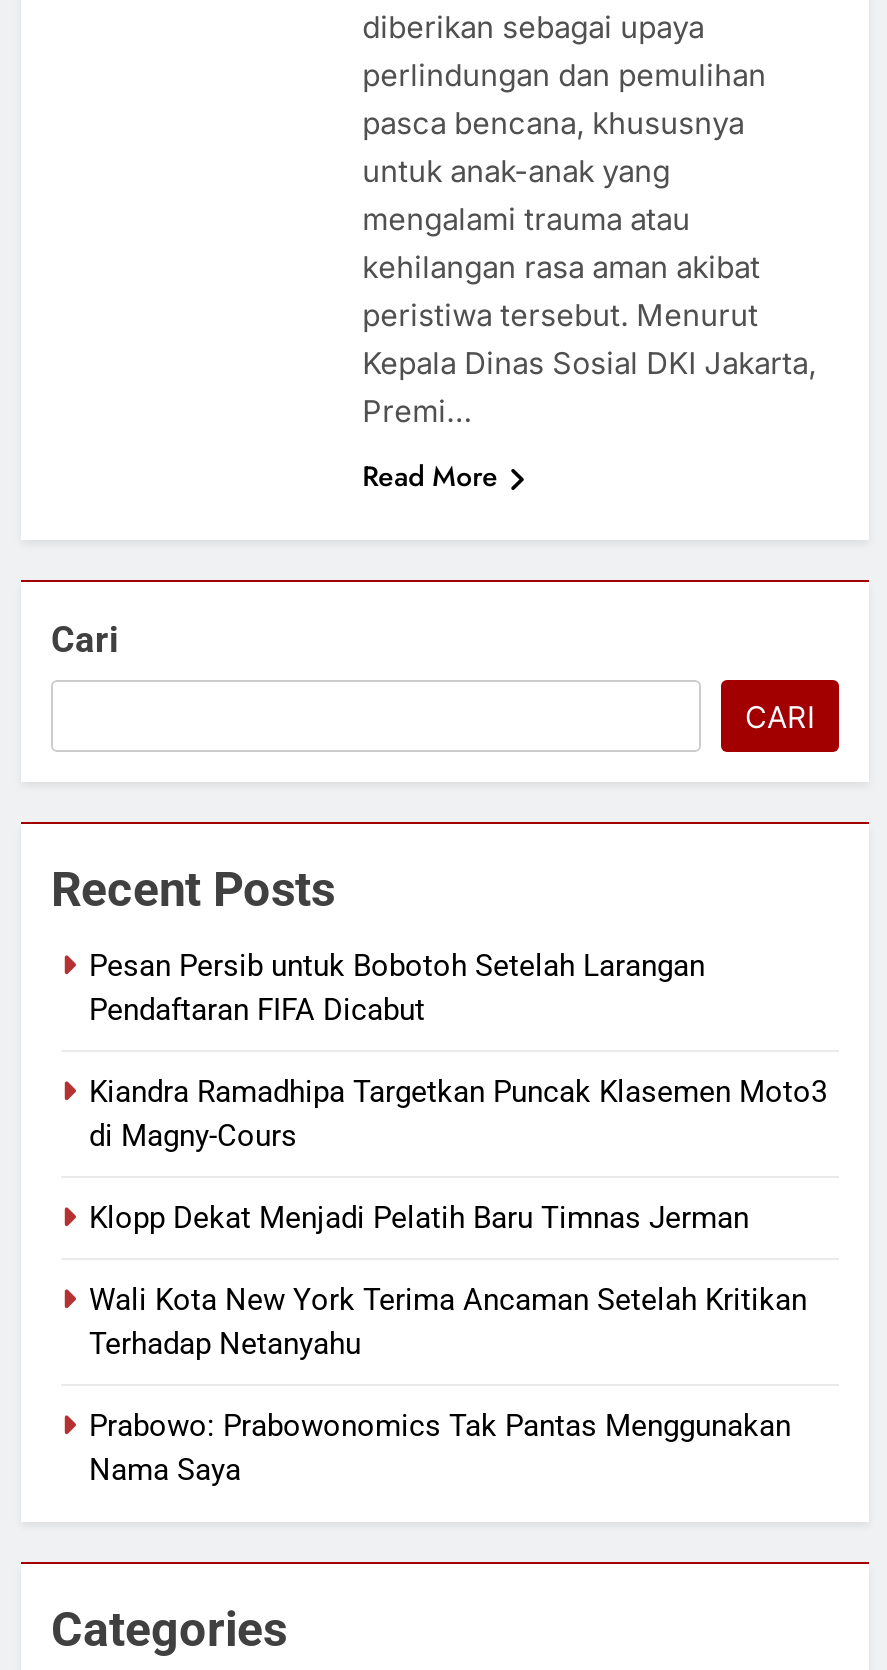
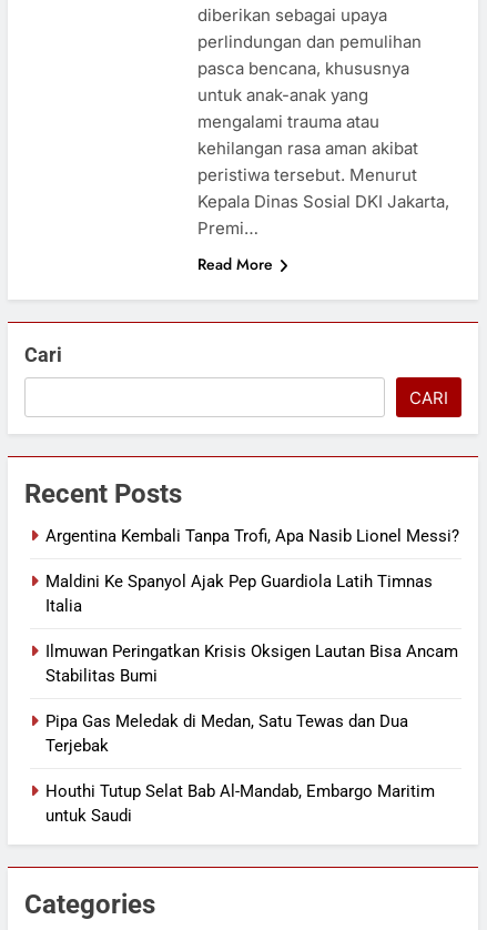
[89,948,705,1028] Pesan Persib untuk Bobotoh Setelah Larangan | Pendaftaran FIFA Dicabut -> [45,526,459,546] Argentina Kembali Tanpa Trofi, Apa Nasib Lionel Messi?
[89,1074,827,1154] Kiandra Ramadhipa Targetkan Puncak Klasemen Moto3 | di Magny-Cours -> [45,571,433,616] Maldini Ke Spanyol Ajak Pep Guardiola Latih Timnas | Italia
[89,1200,749,1236] Klopp Dekat Menjadi Pelatih Baru Timnas Jerman -> [45,641,458,686] Ilmuwan Peringatkan Krisis Oksigen Lautan Bisa Ancam | Stabilitas Bumi
[89,1282,807,1362] Wali Kota New York Terima Ancaman Setelah Kritikan | Terhadap Netanyahu -> [45,711,408,756] Pipa Gas Meledak di Medan, Satu Tewas dan Dua | Terjebak
[89,1408,791,1488] Prabowo: Prabowonomics Tak Pantas Menggunakan | Nama Saya -> [45,781,435,826] Houthi Tutup Selat Bab Al-Mandab, Embargo Maritim | untuk Saudi

